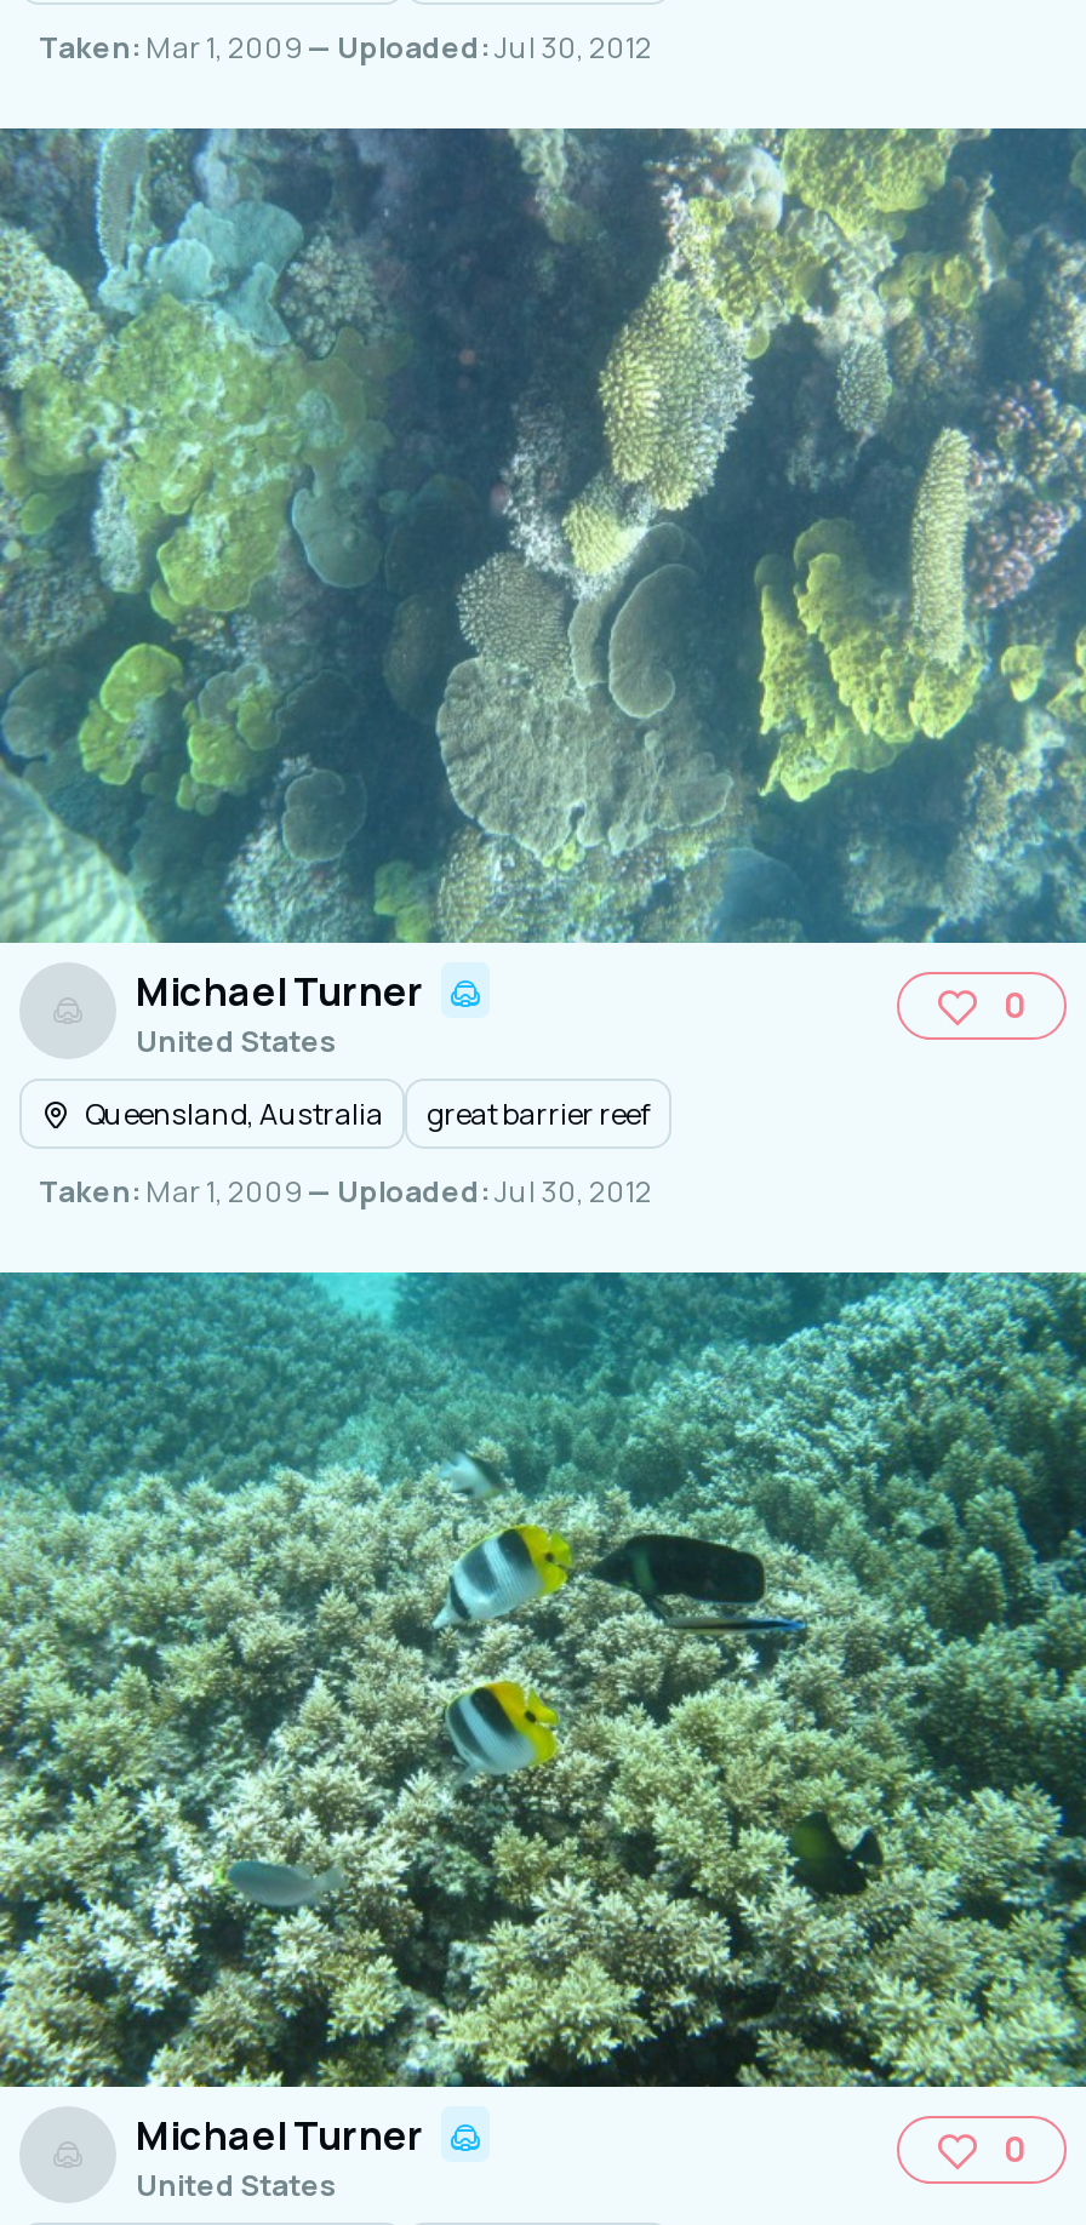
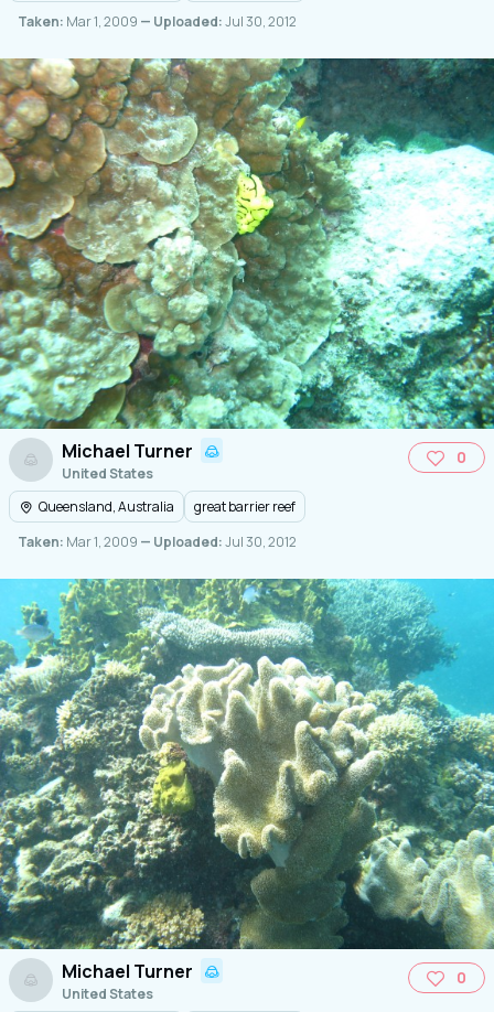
[7,126,1079,945] [image] -> [3,57,491,430] [image]
[7,1270,1079,2089] [image] -> [3,578,491,950] [image]

